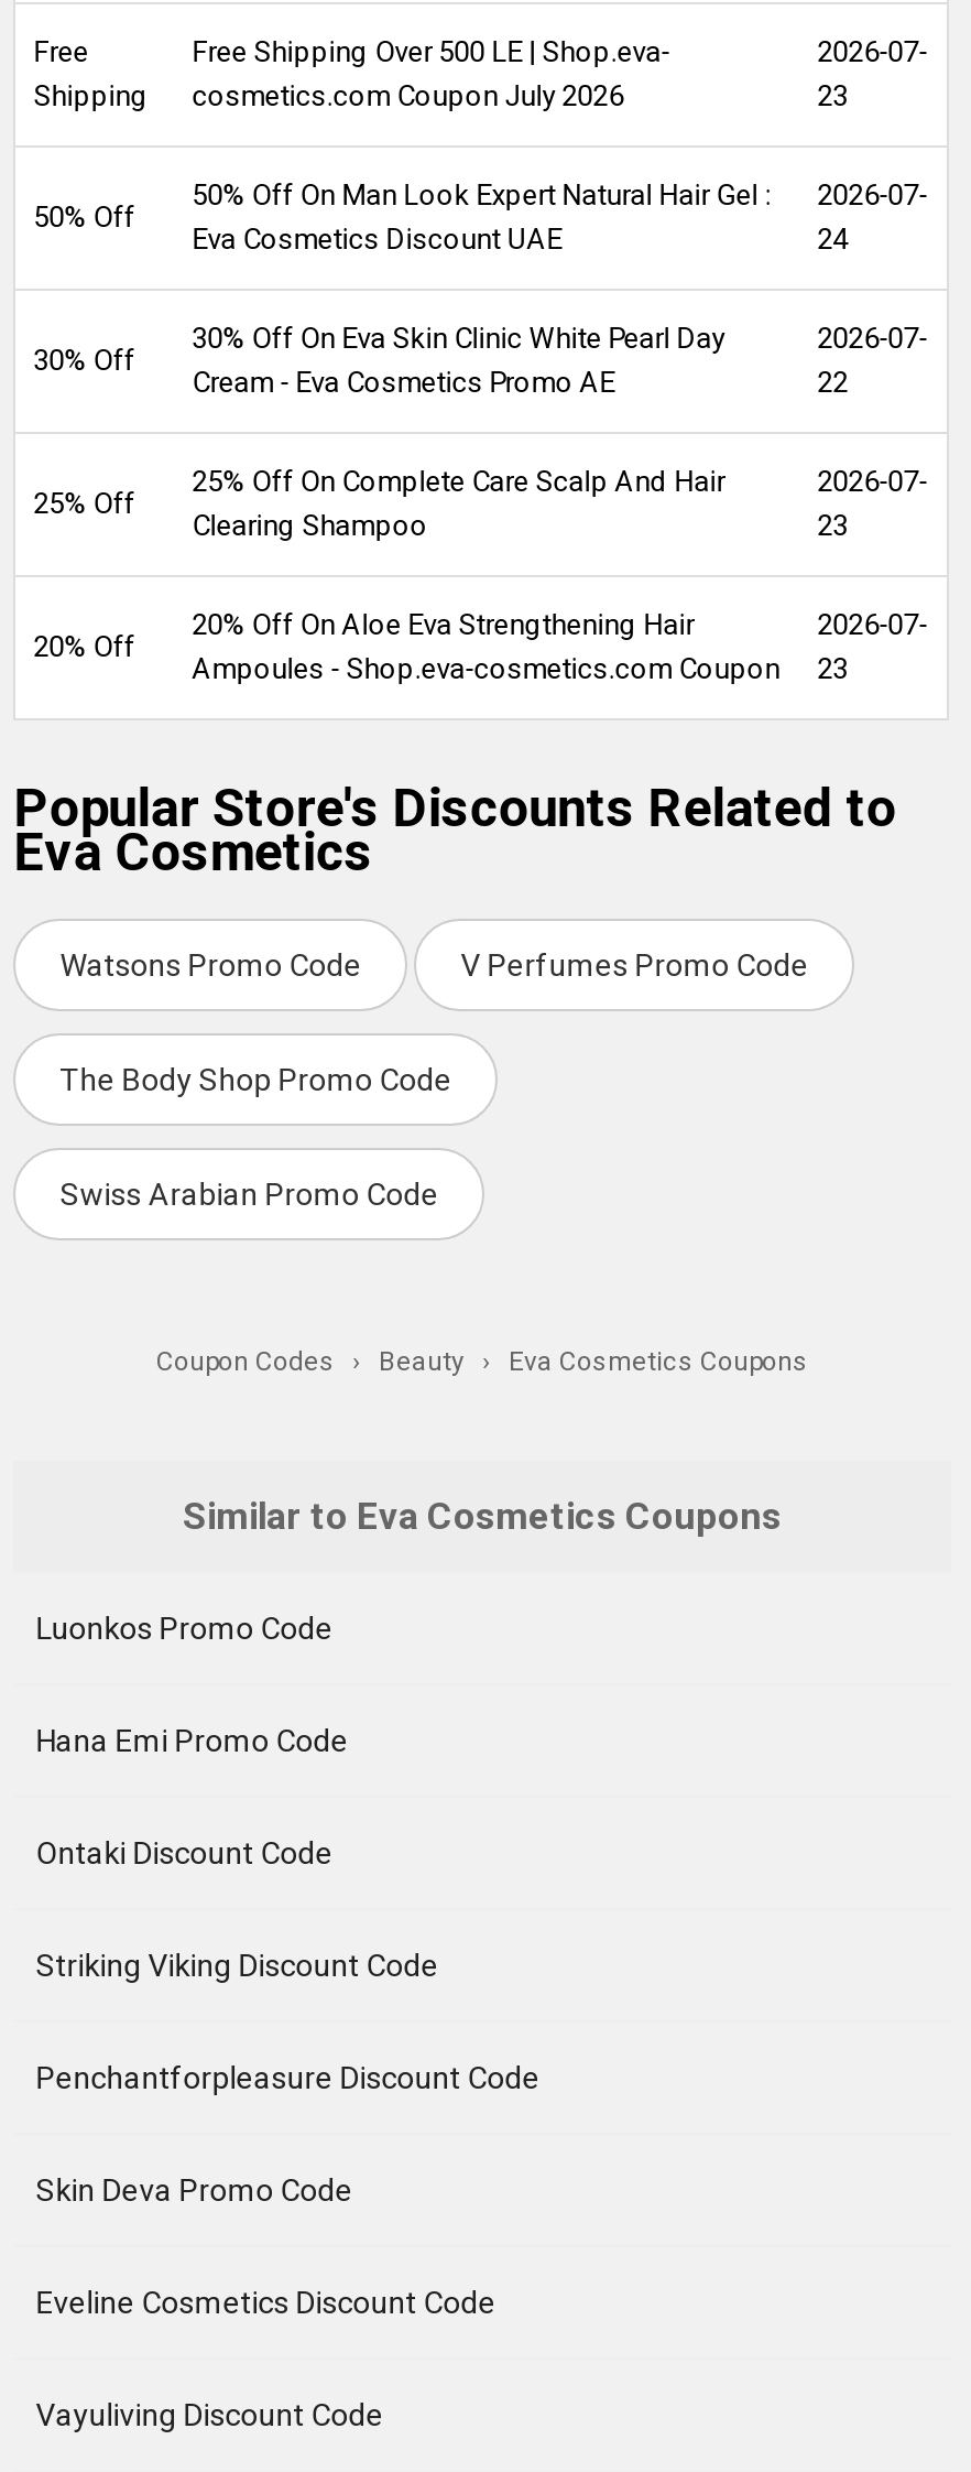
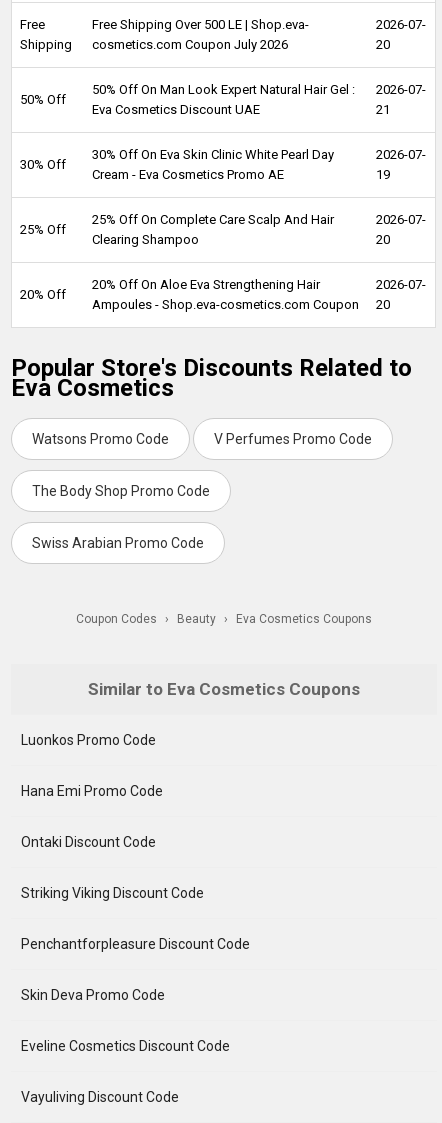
[817,79,848,112] 23 -> [376,37,390,52] 20
[817,223,848,256] 24 -> [376,102,390,117] 21
[817,366,848,399] 22 -> [376,167,390,182] 19
[817,509,848,542] 23 -> [376,232,390,247] 20
[192,652,848,685] Ampoules - Shop.eva-cosmetics.com Coupon 23 -> [92,297,390,312] Ampoules - Shop.eva-cosmetics.com Coupon 20

